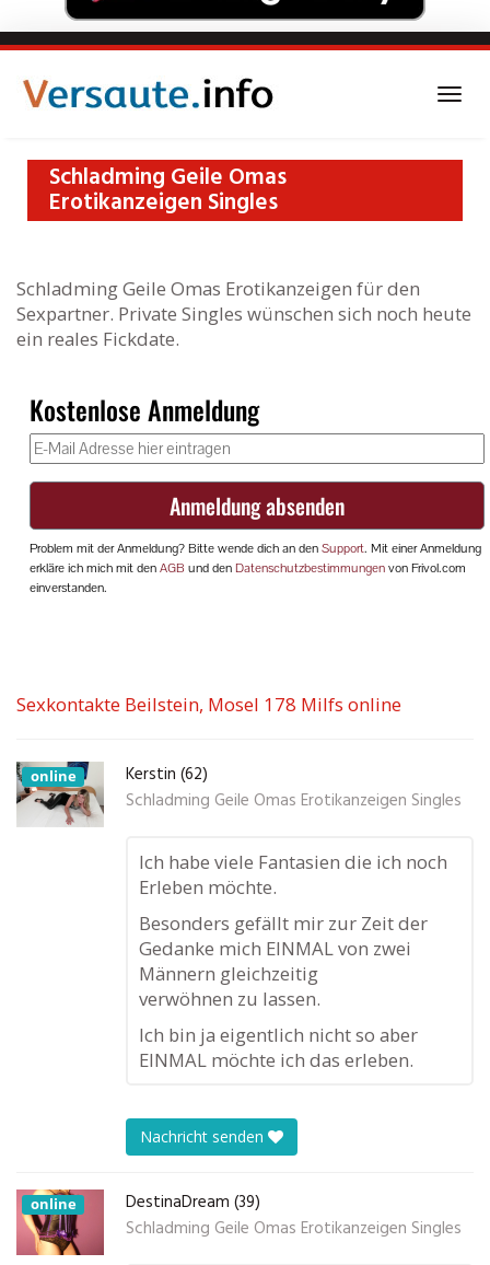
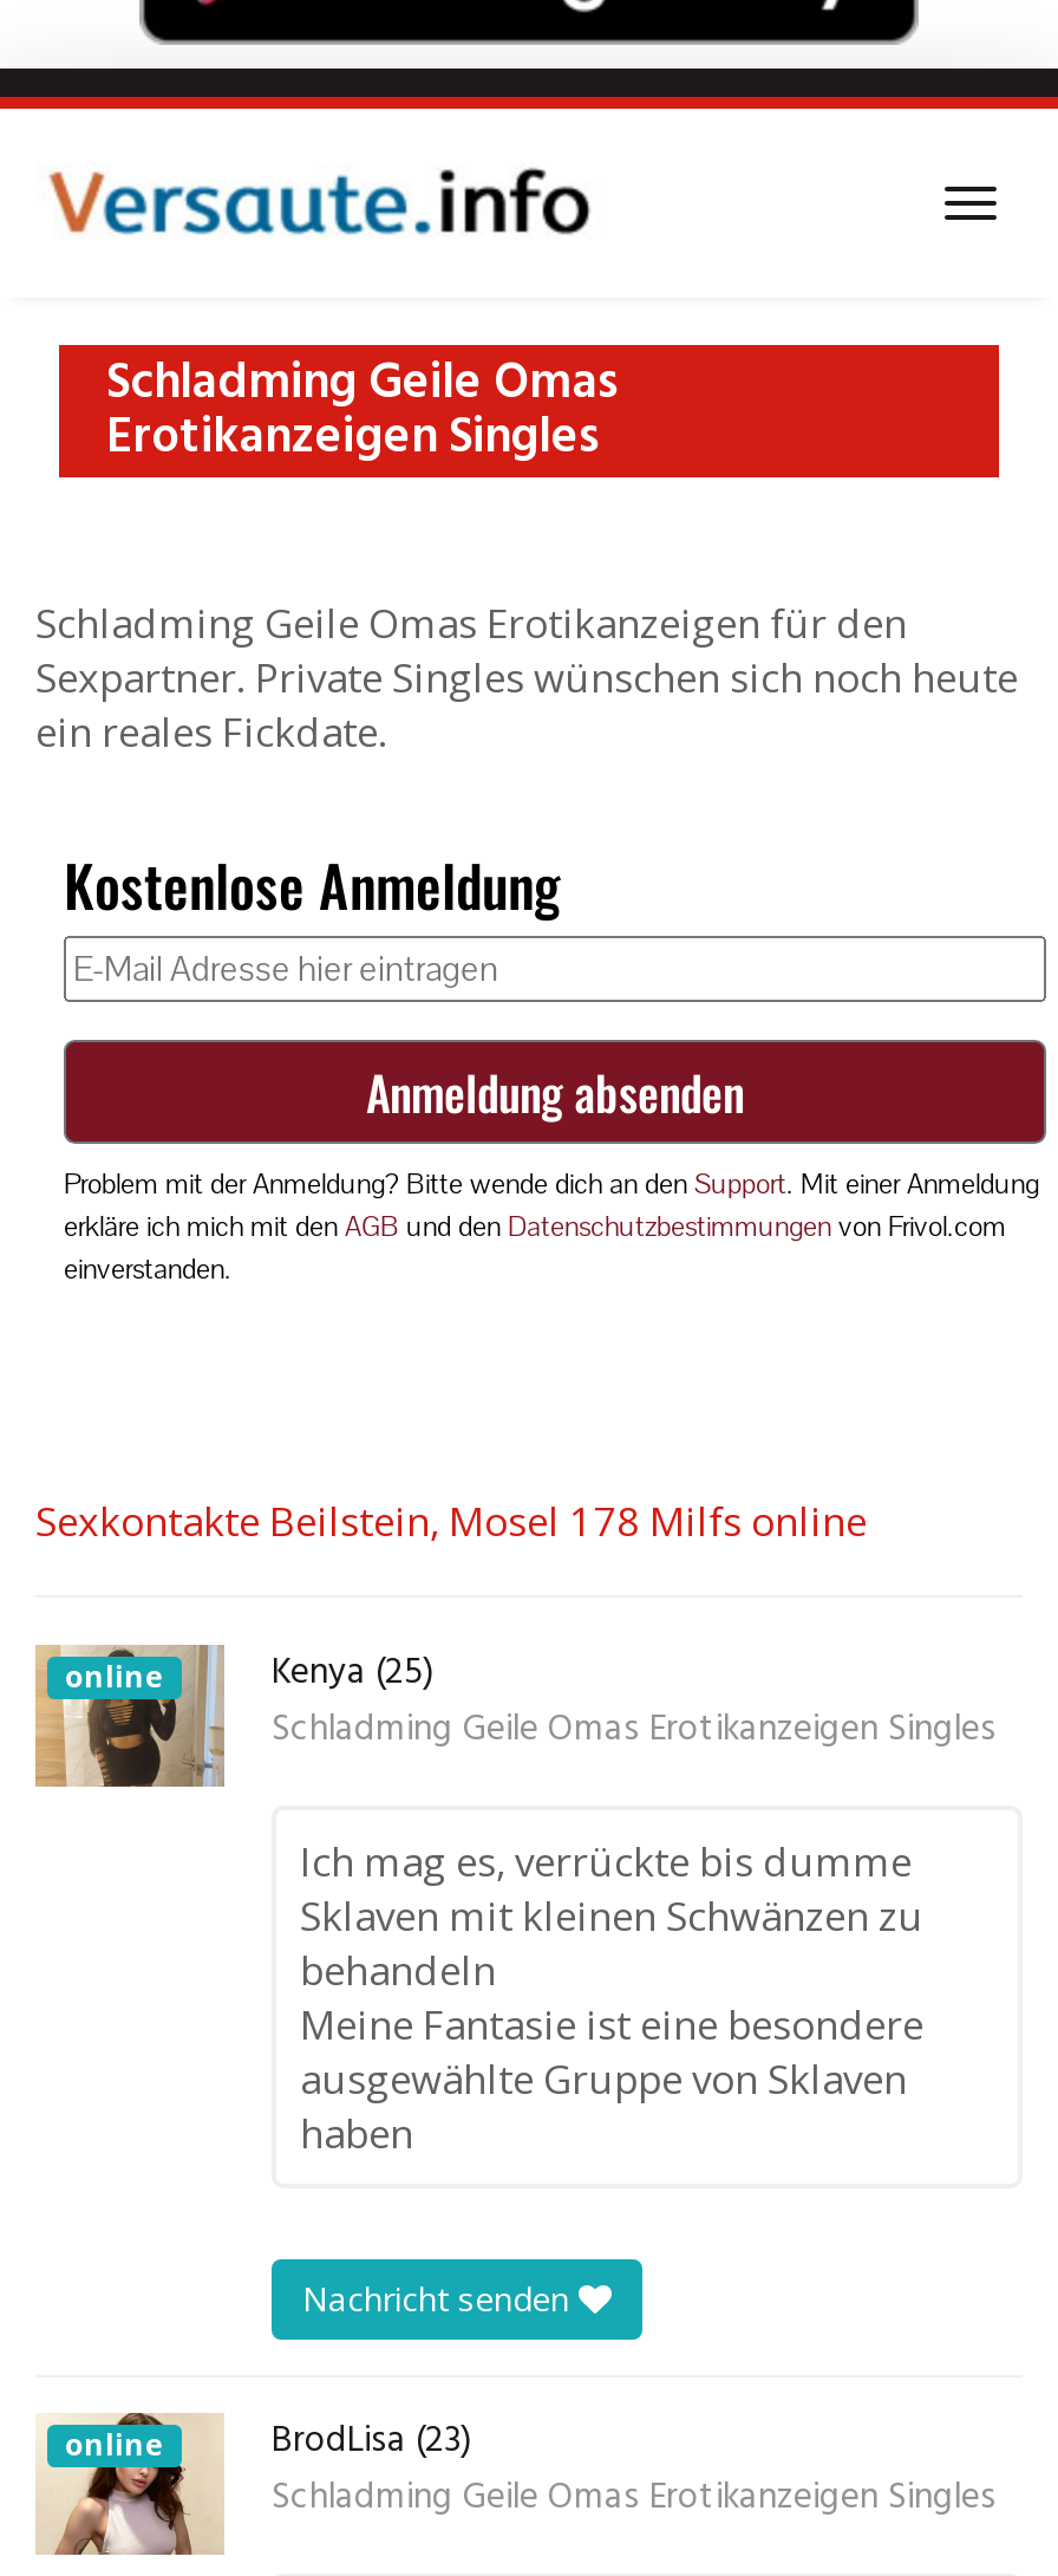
[15,762,208,826] [image] | Kerstin (62) -> [35,1645,435,1789] [image] | Kenya (25)
[139,849,447,1072] Ich habe viele Fantasien die ich noch | Erleben möchte. | Besonders gefällt mir zur Zeit der | Gedanke mich EINMAL von zwei | Männern gleichzeitig | verwöhnen zu lassen. | Ich bin ja eigentlich nicht so aber | EINMAL möchte ich das erleben. -> [300,1834,923,2160] Ich mag es, verrückte bis dumme | Sklaven mit kleinen Schwänzen zu | behandeln | Meine Fantasie ist eine besondere | ausgewählte Gruppe von Sklaven | haben
[15,1188,260,1255] [image] | DestinaDream (39) -> [35,2411,472,2557] [image] | BrodLisa (23)

